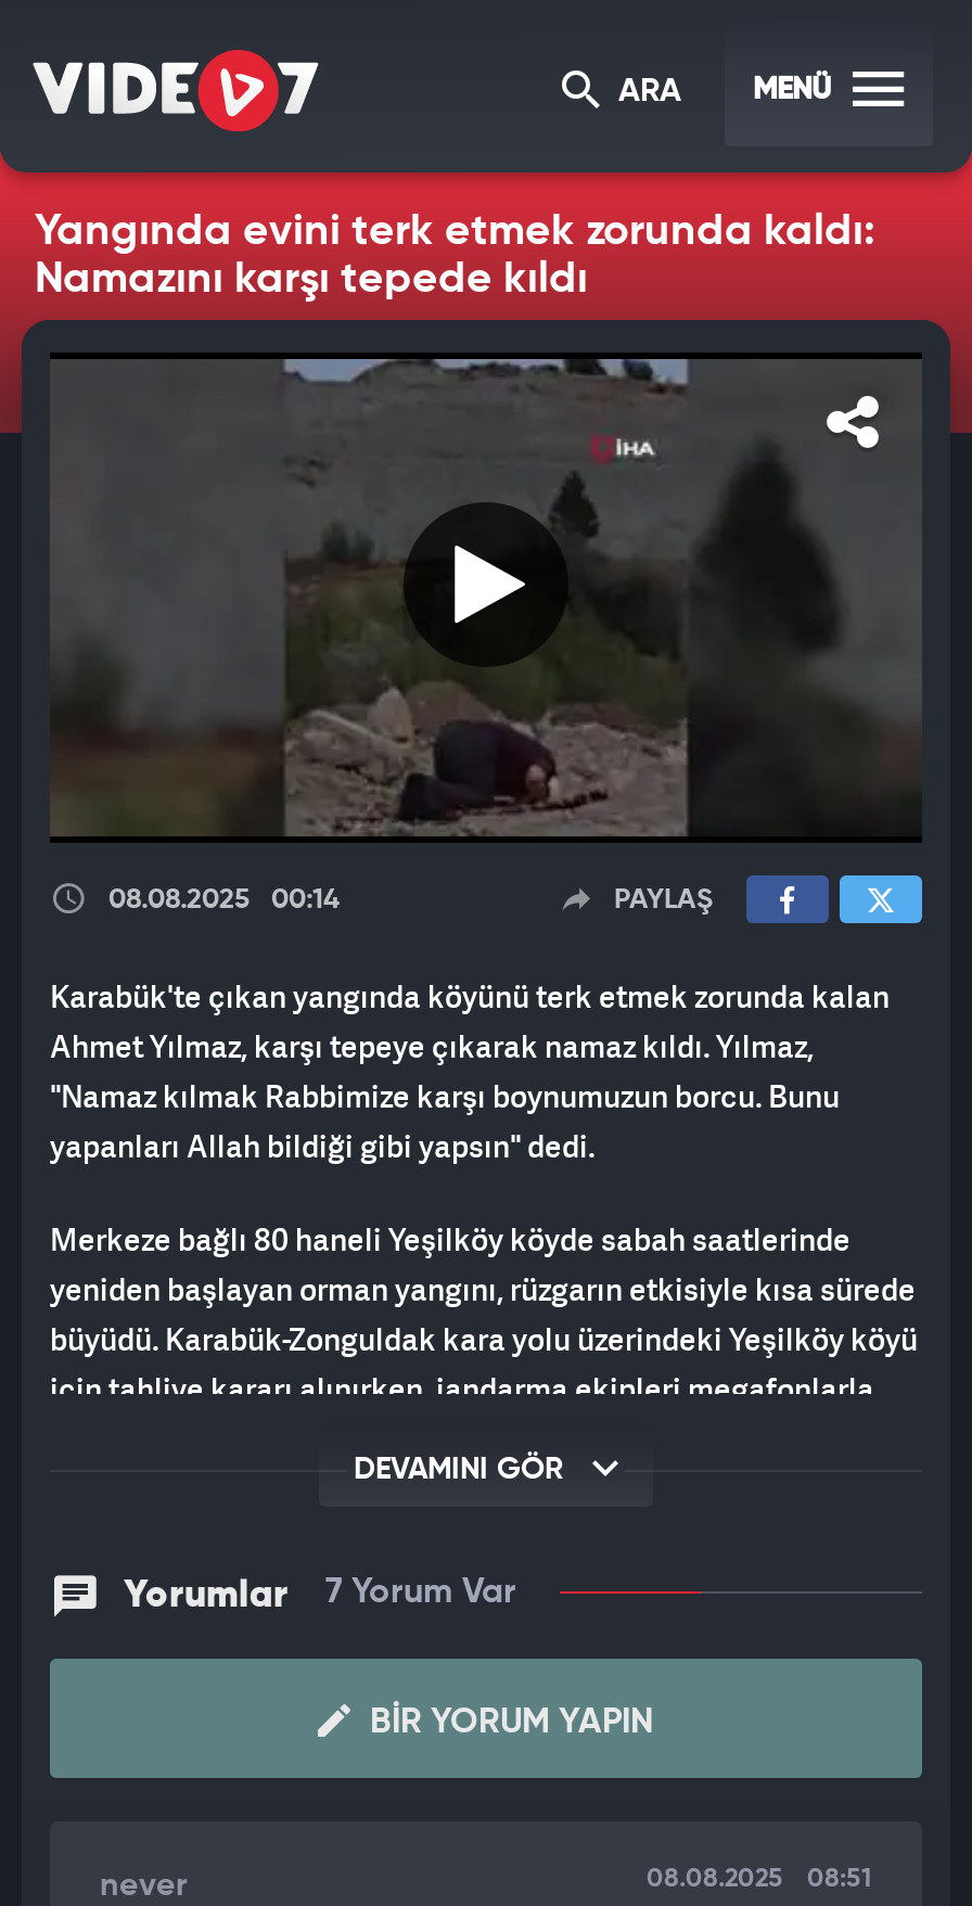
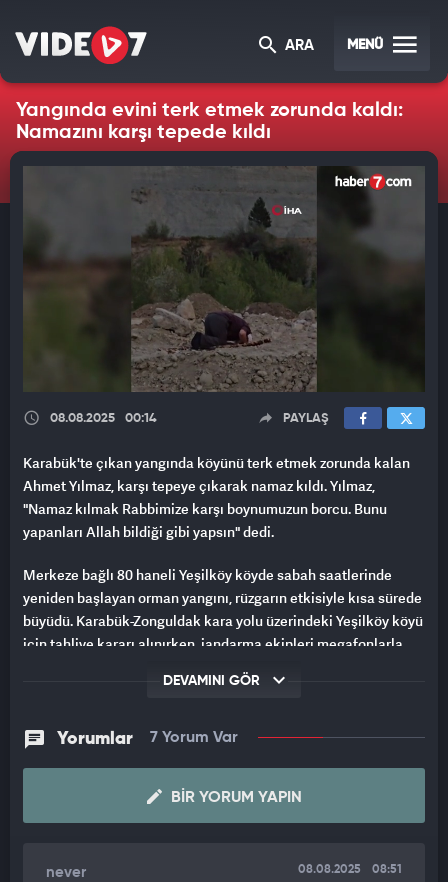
[50,353,922,843] [image] -> [23,166,425,392] [image]

